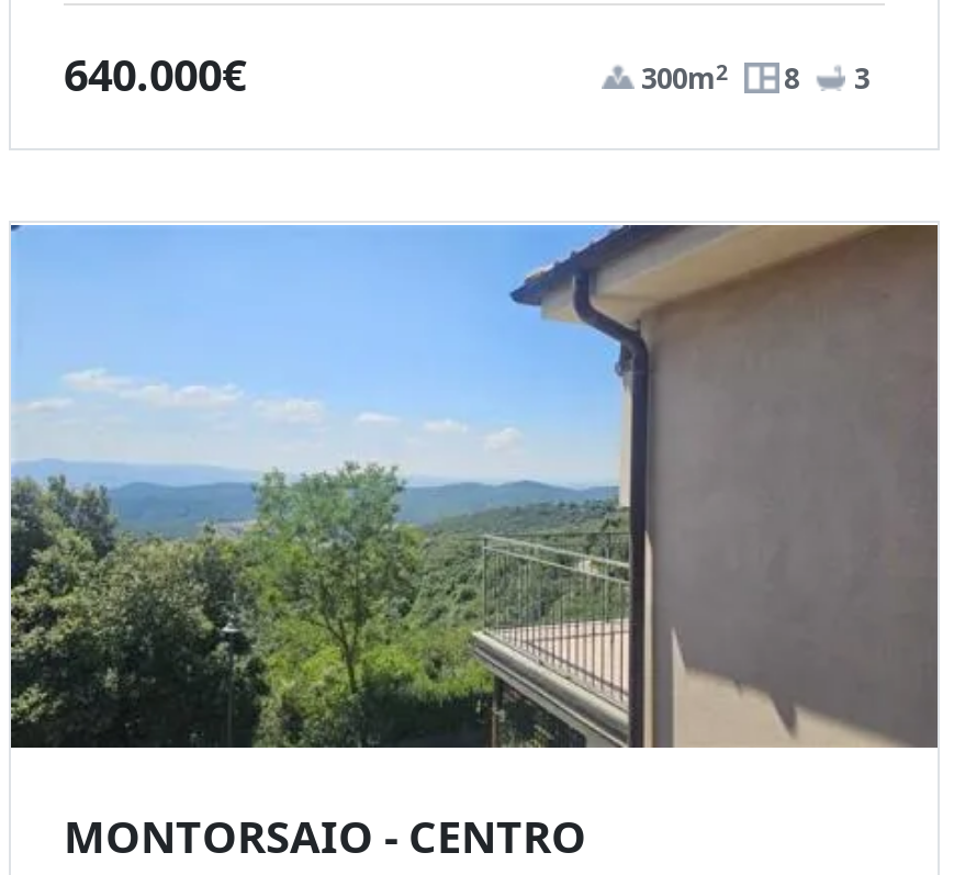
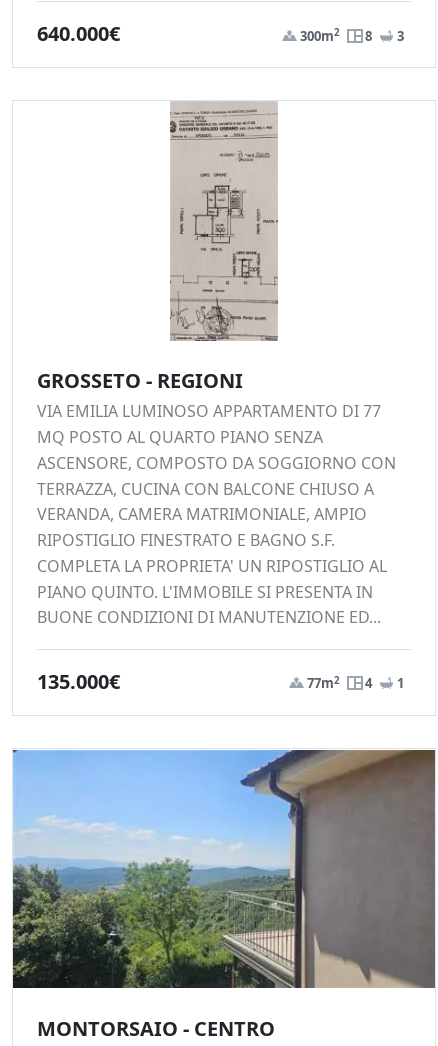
none -> [37,101,404,695] [image] | GROSSETO - REGIONI | VIA EMILIA LUMINOSO APPARTAMENTO DI 77 | MQ POSTO AL QUARTO PIANO SENZA | ASCENSORE, COMPOSTO DA SOGGIORNO CON | TERRAZZA, CUCINA CON BALCONE CHIUSO A | VERANDA, CAMERA MATRIMONIALE, AMPIO | RIPOSTIGLIO FINESTRATO E BAGNO S.F. | COMPLETA LA PROPRIETA' UN RIPOSTIGLIO AL | PIANO QUINTO. L'IMMOBILE SI PRESENTA IN | BUONE CONDIZIONI DI MANUTENZIONE ED... | 135.000€ | 77m2 | 4 | 1

